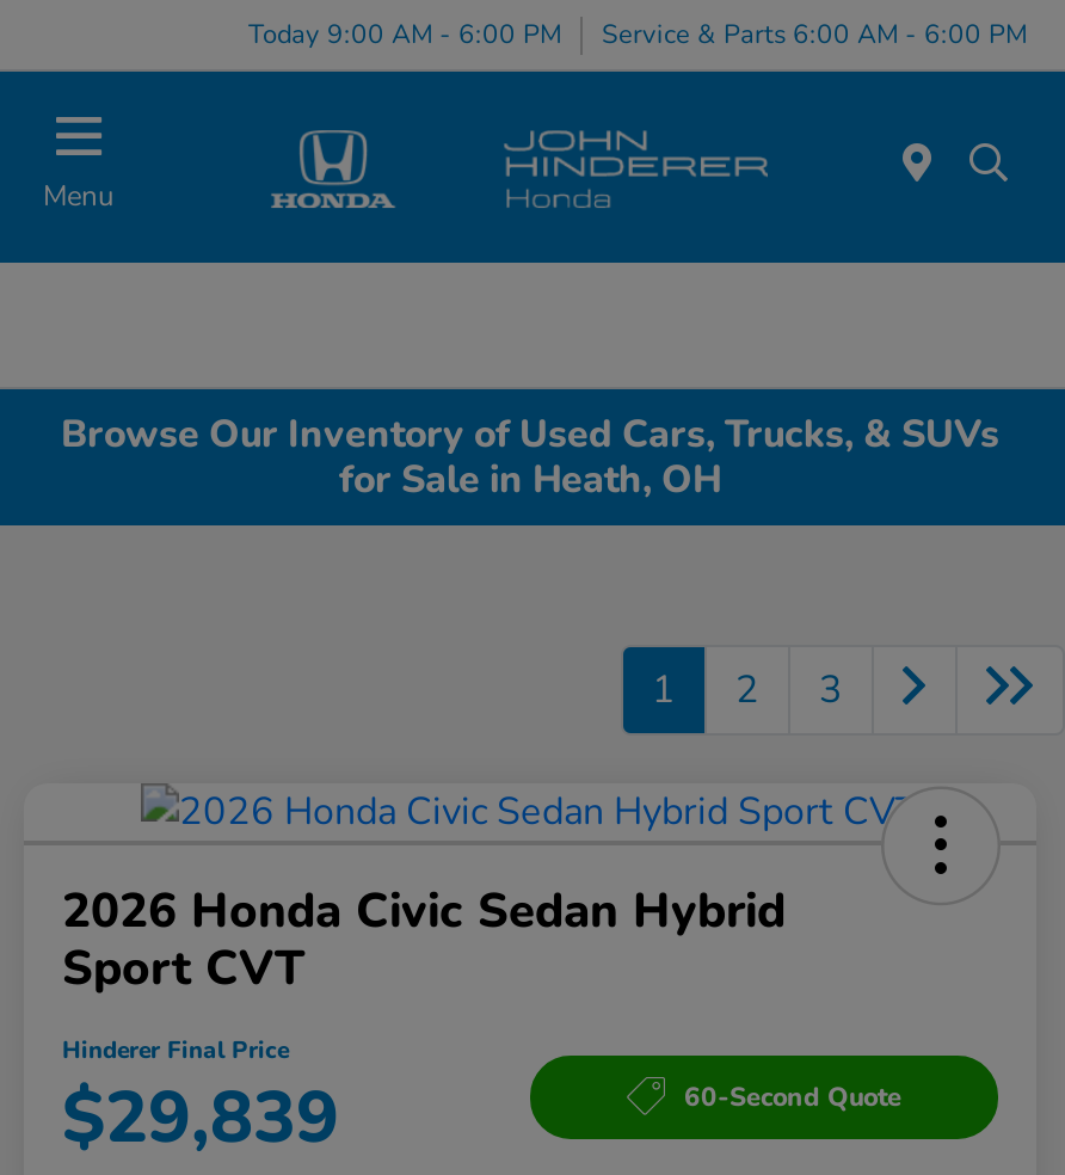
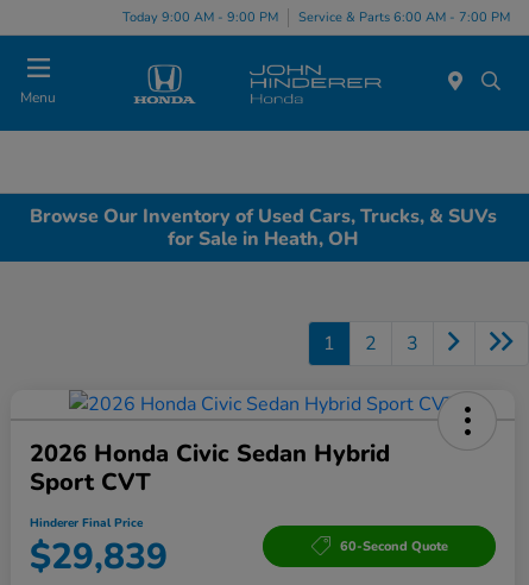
[248,16,561,51] Today 9:00 AM - 6:00 PM -> [122,8,278,26] Today 9:00 AM - 9:00 PM
[602,16,1027,51] Service & Parts 6:00 AM - 6:00 PM -> [298,8,510,26] Service & Parts 6:00 AM - 7:00 PM

